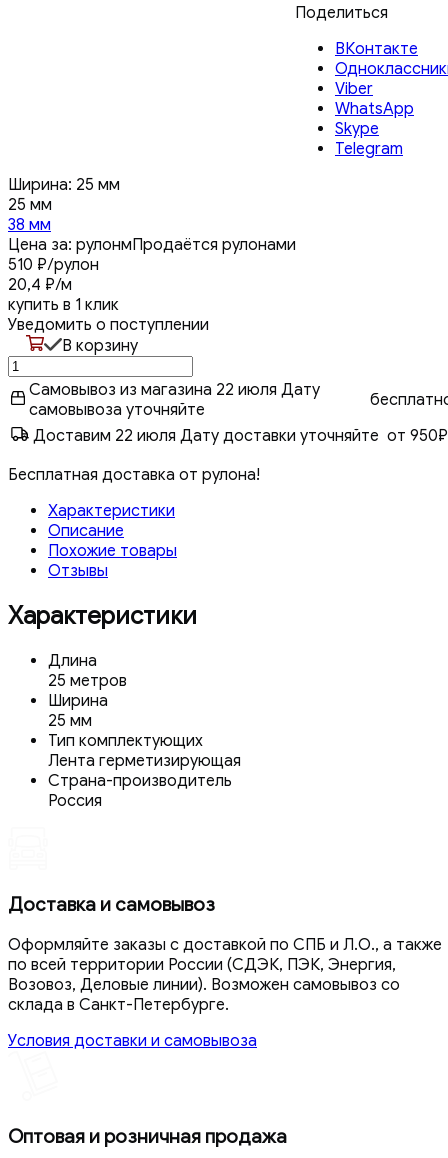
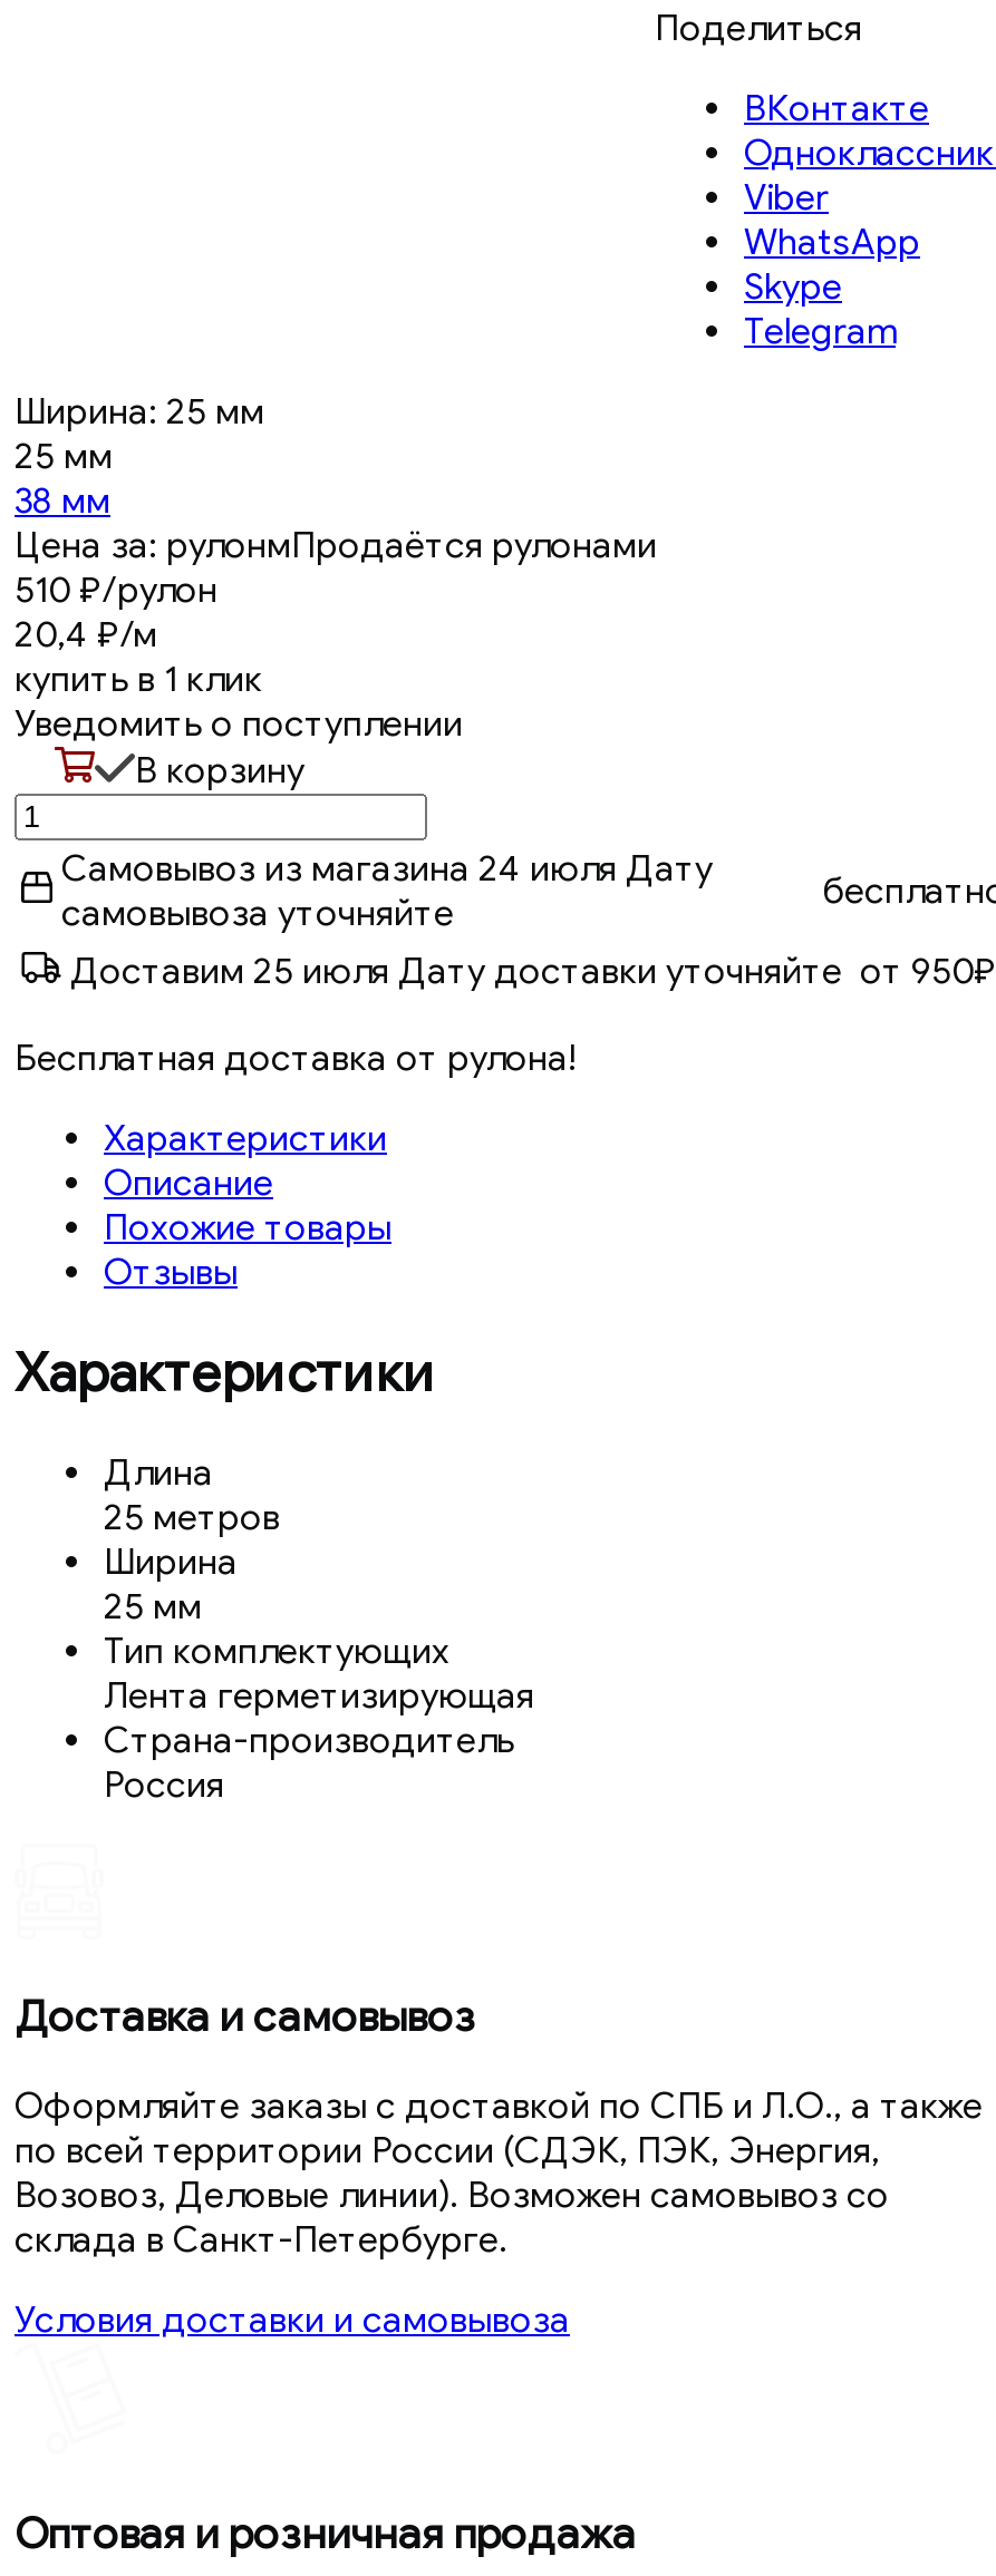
[29,380,320,400] Самовывоз из магазина 22 июля Дату -> [61,847,713,892] Самовывоз из магазина 24 июля Дату
[33,426,448,446] Доставим 22 июля Дату доставки уточняйте от 950₽ -> [70,949,996,994] Доставим 25 июля Дату доставки уточняйте от 950₽

